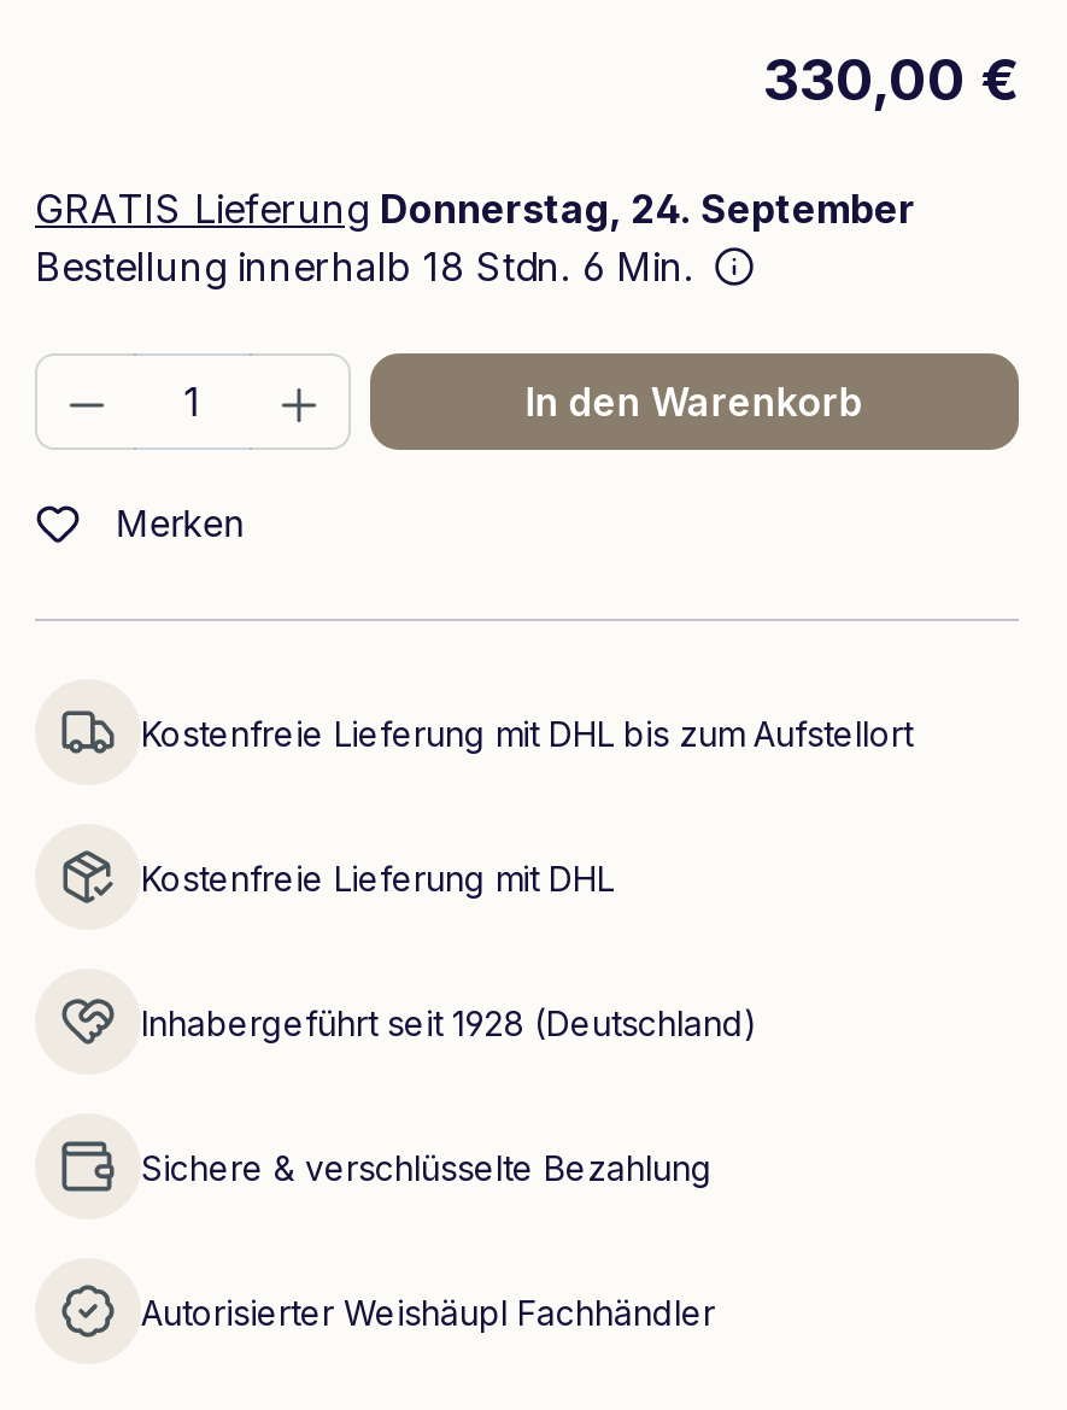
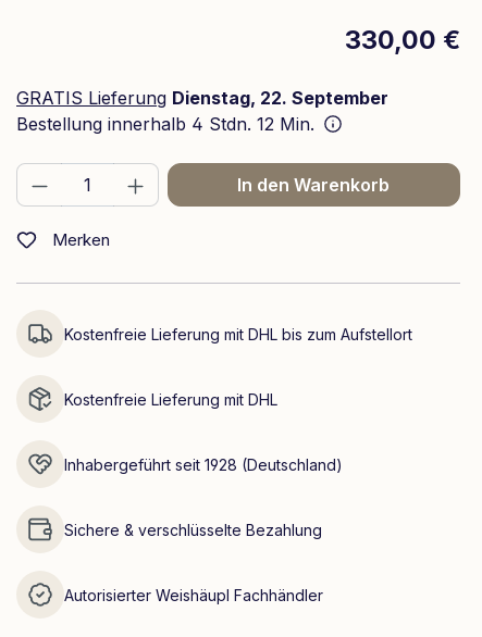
[35,184,915,232] GRATIS Lieferung Donnerstag, 24. September -> [16,87,388,108] GRATIS Lieferung Dienstag, 22. September
[35,241,705,290] Bestellung innerhalb 18 Stdn. 6 Min. -> [16,113,320,134] Bestellung innerhalb 4 Stdn. 12 Min.

